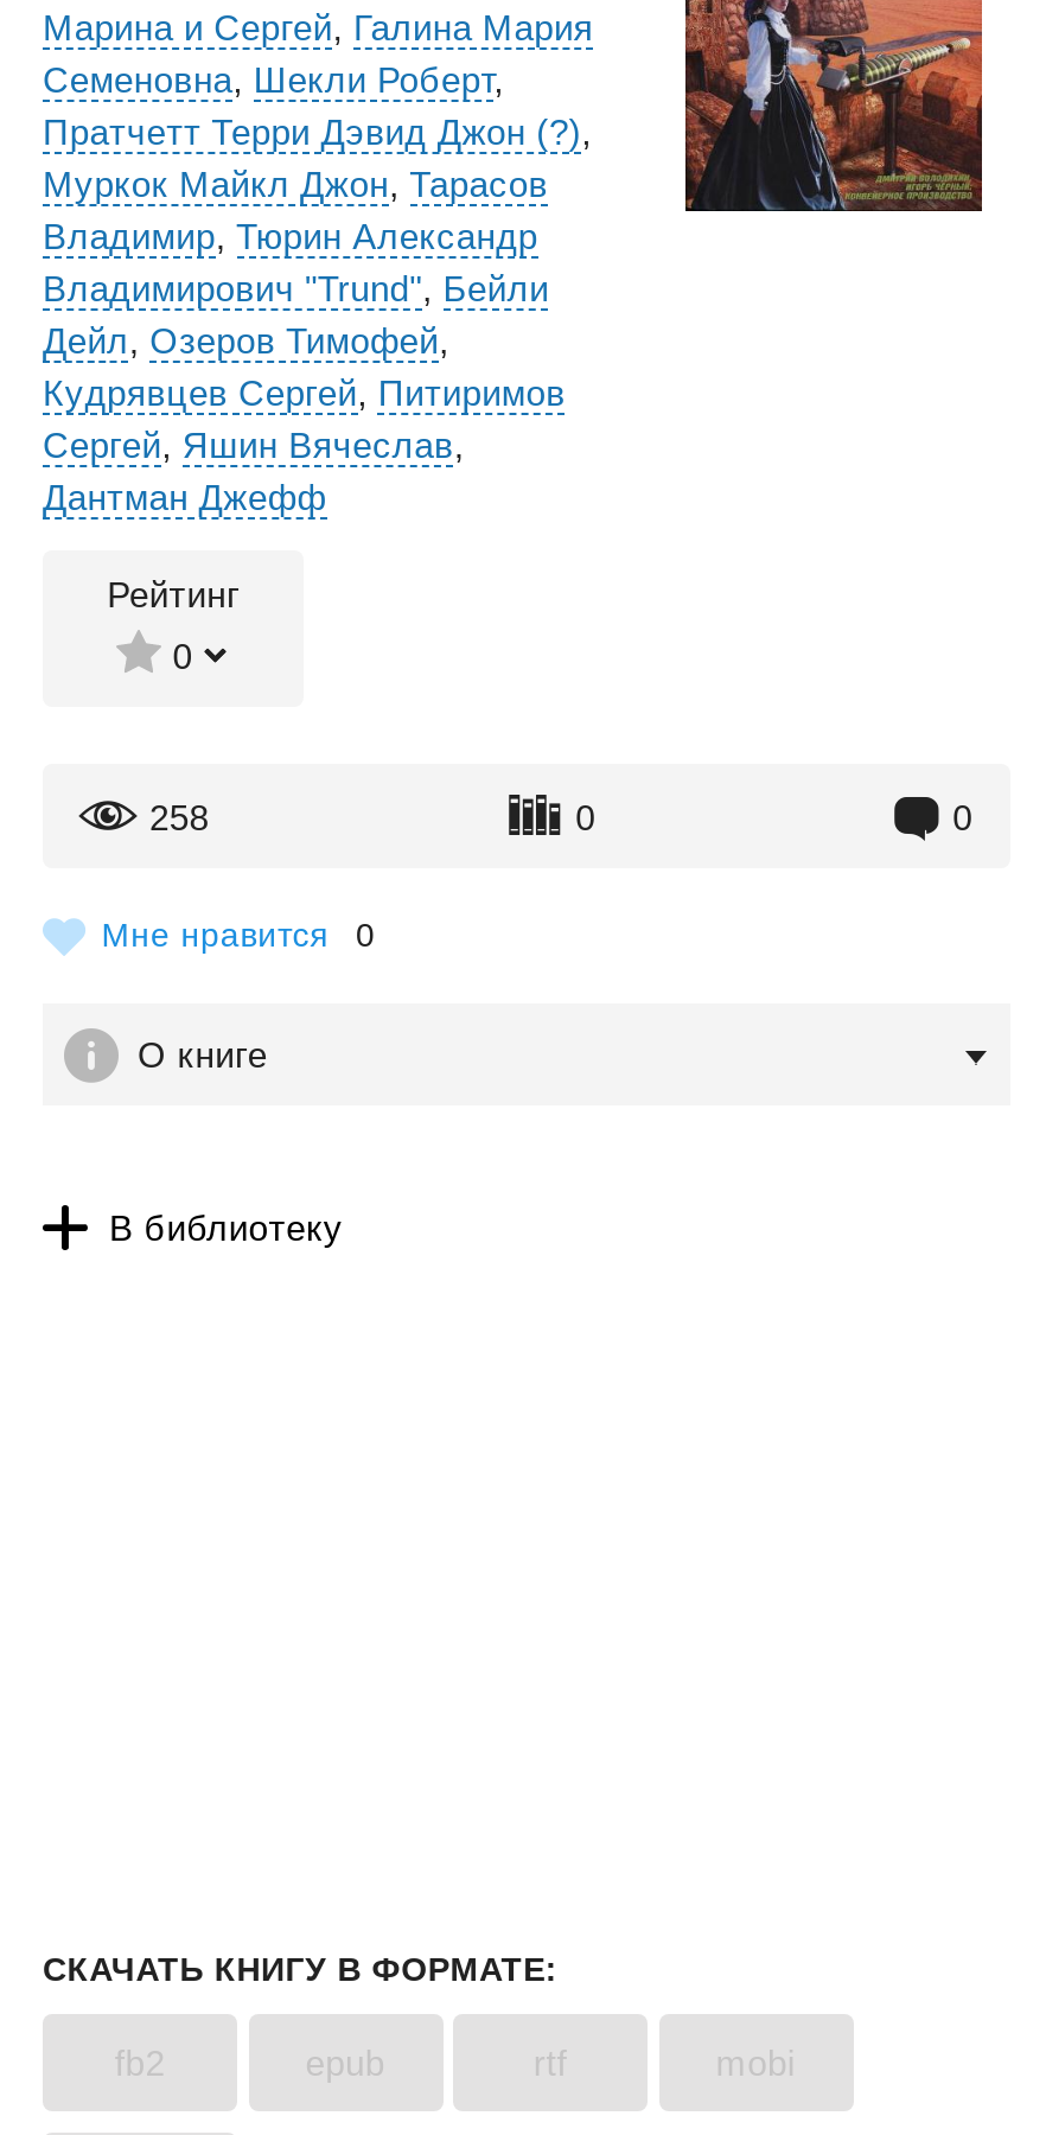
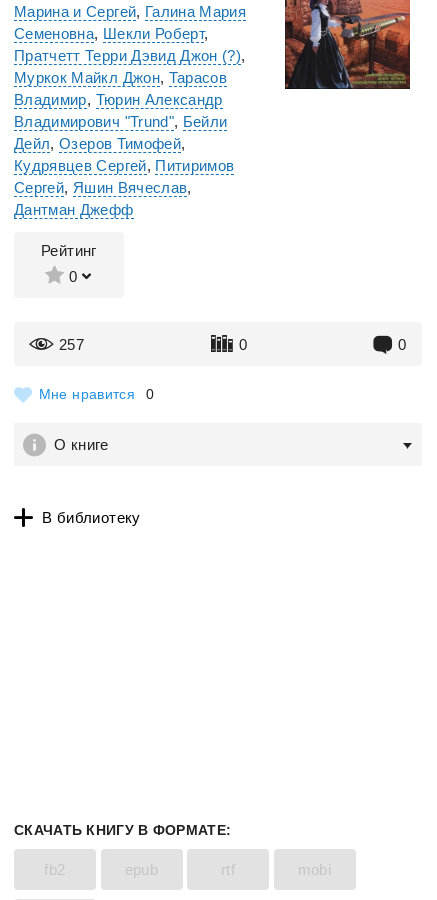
[149,797,209,837] 258 -> [59,336,84,353] 257

